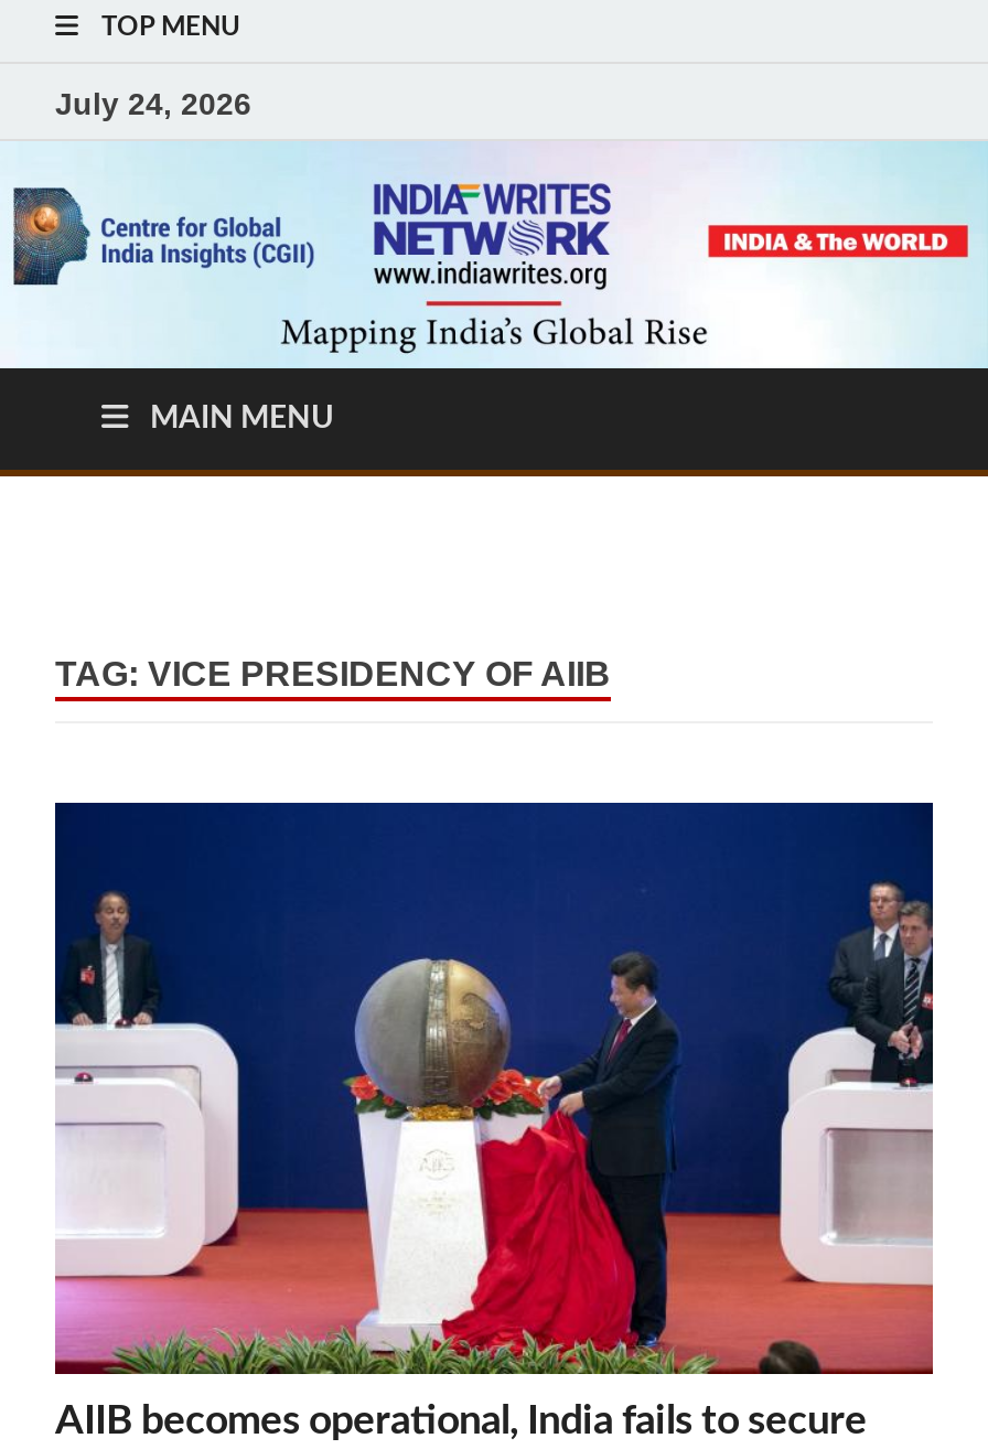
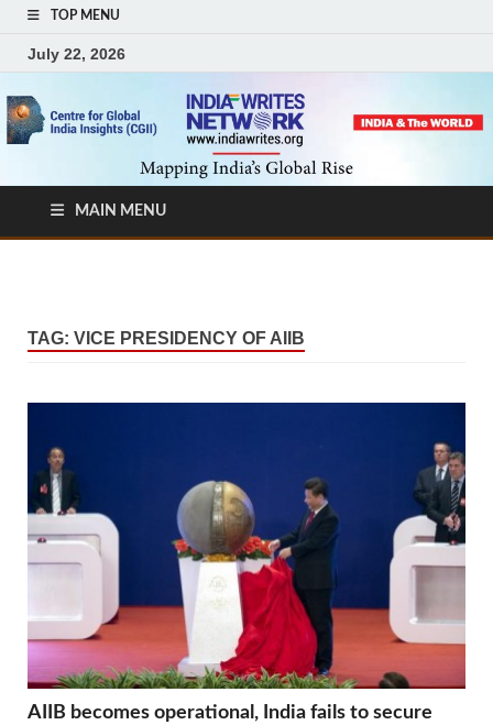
[55,85,251,120] July 24, 2026 -> [28,45,125,62] July 22, 2026

